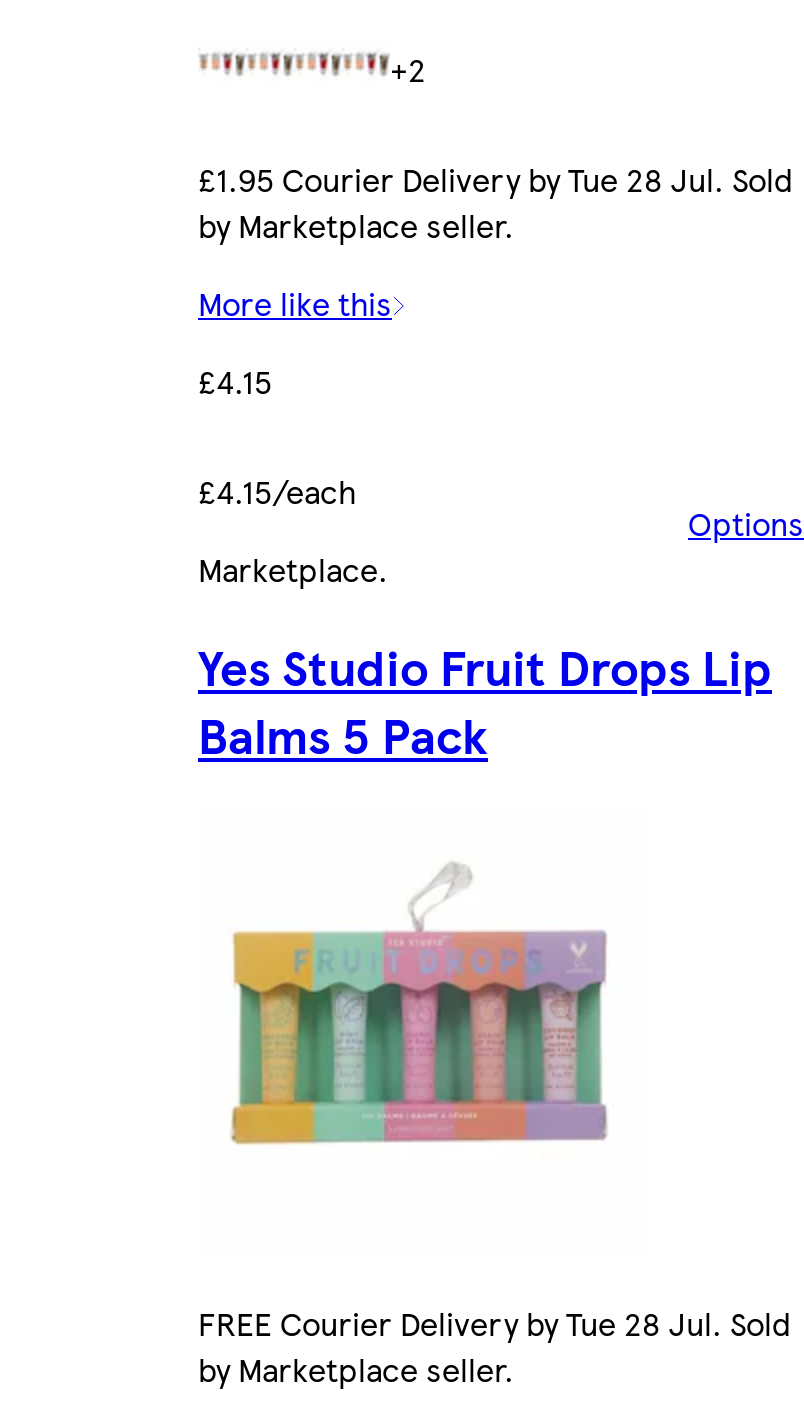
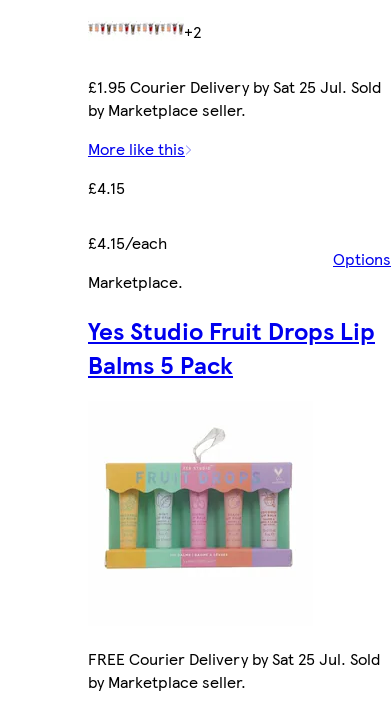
[198,157,792,203] £1.95 Courier Delivery by Tue 28 Jul. Sold -> [88,75,381,98] £1.95 Courier Delivery by Sat 25 Jul. Sold
[198,1300,790,1346] FREE Courier Delivery by Tue 28 Jul. Sold -> [88,647,380,670] FREE Courier Delivery by Sat 25 Jul. Sold

